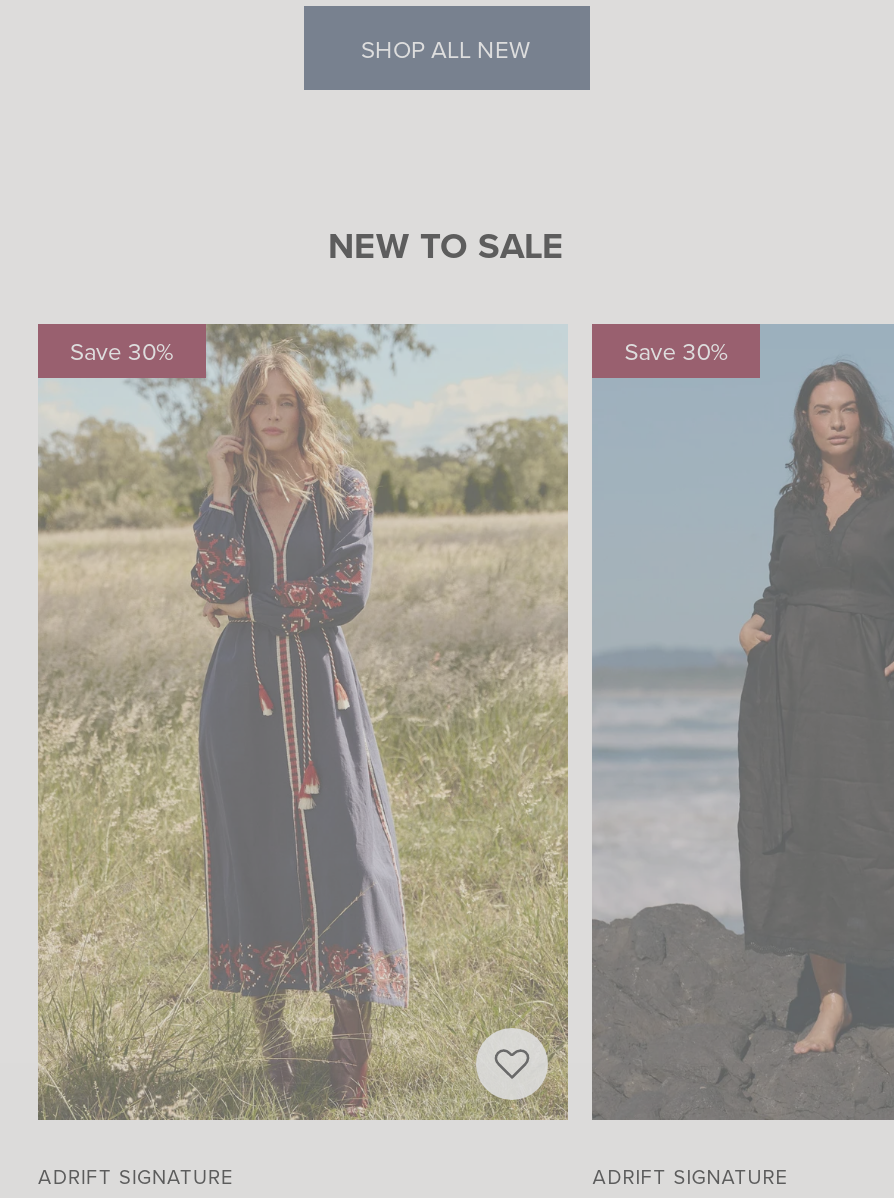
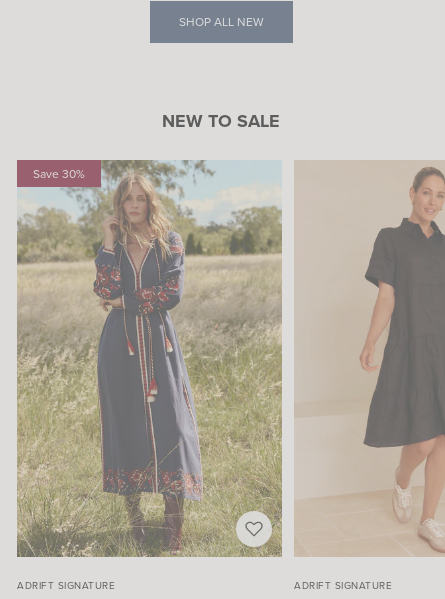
[590,323,888,1123] [image] -> [294,160,442,558] [image]
[624,334,728,368] Save 30% -> none

